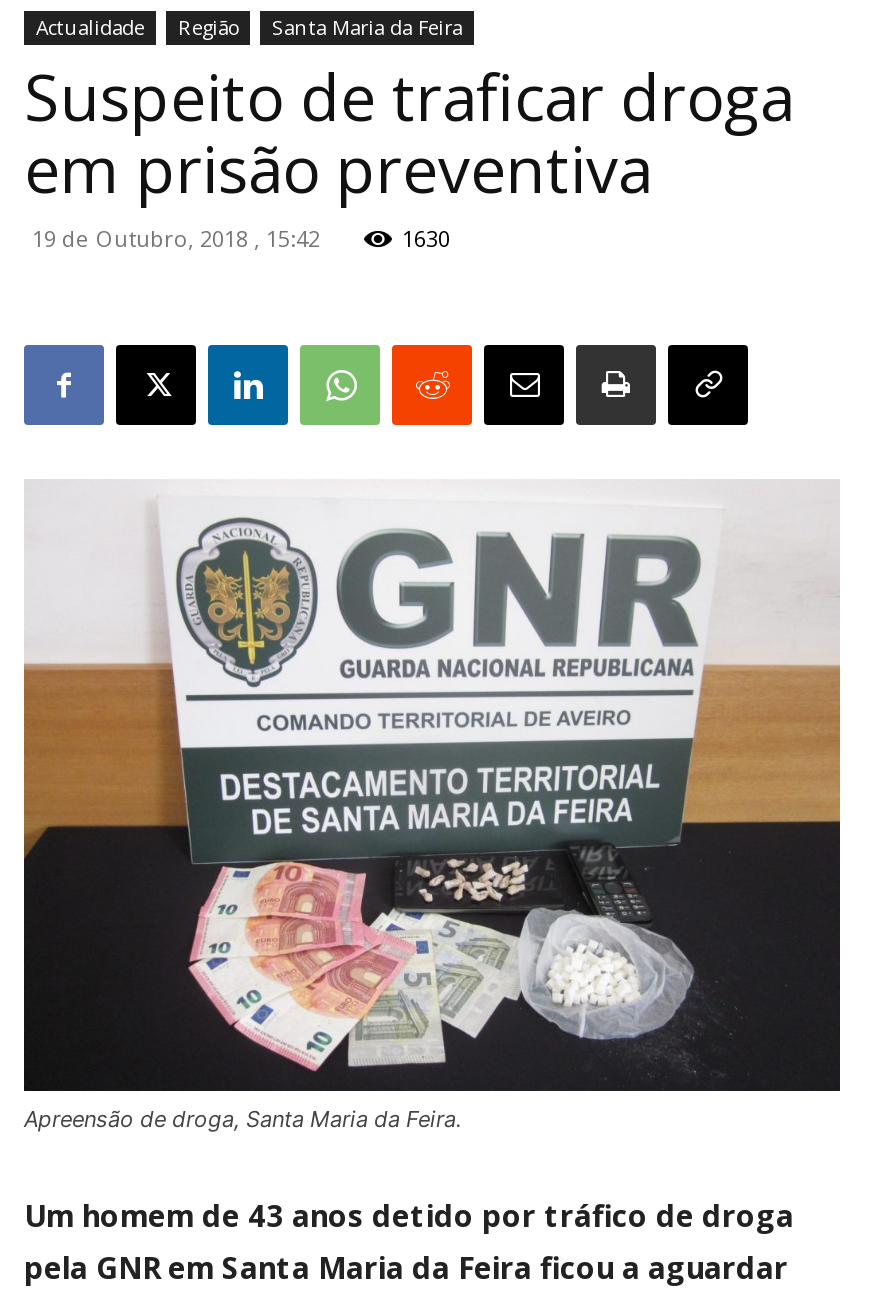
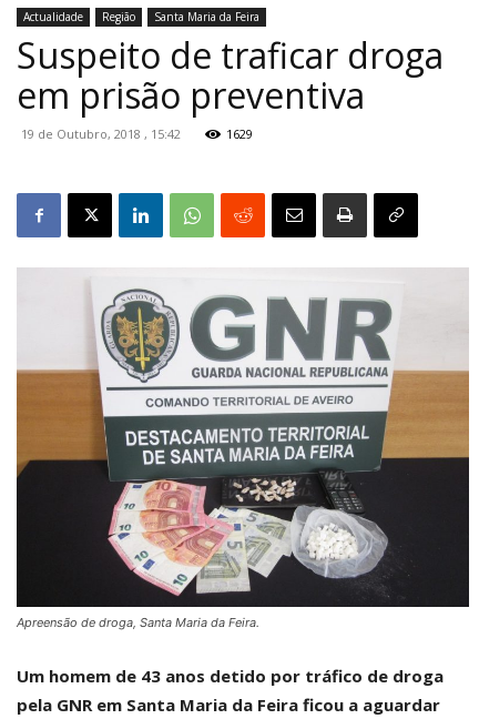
[402,223,450,253] 1630 -> [226,125,253,142] 1629

